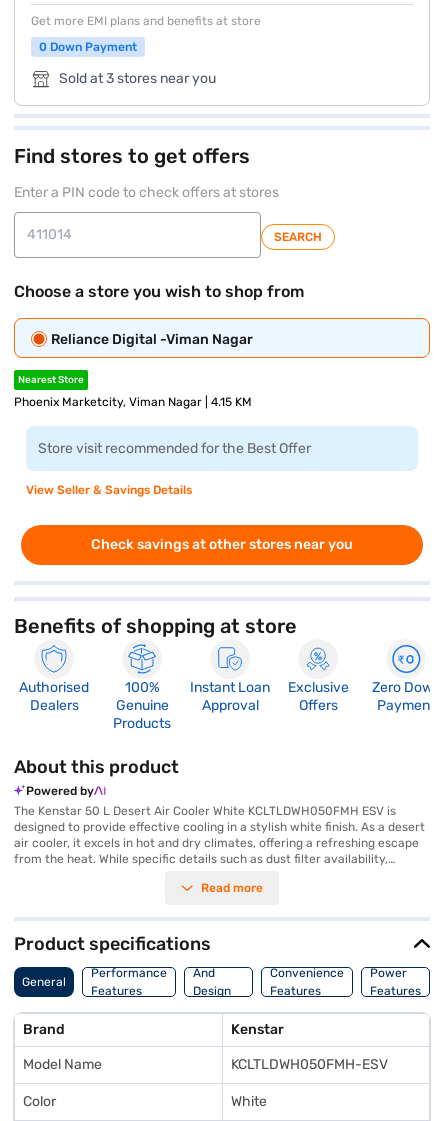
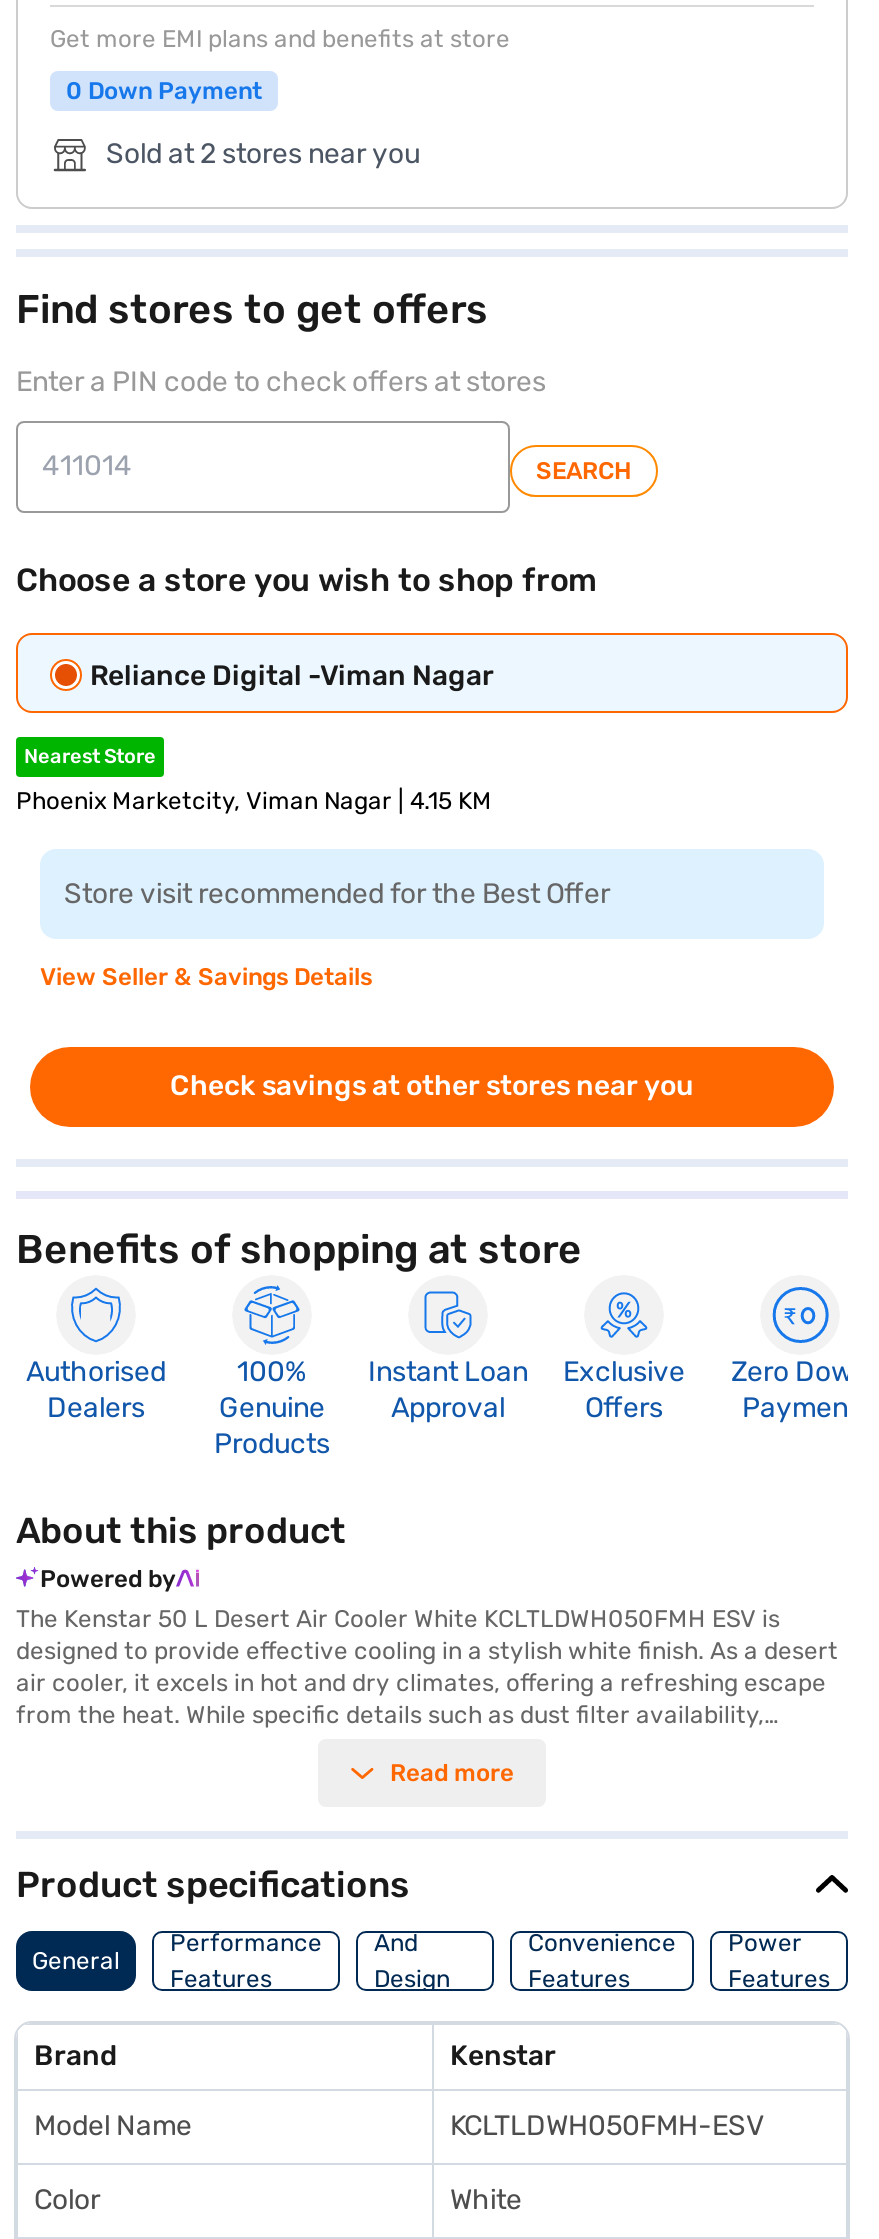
[59,70,216,87] Sold at 3 stores near you -> [106,137,420,171] Sold at 2 stores near you

